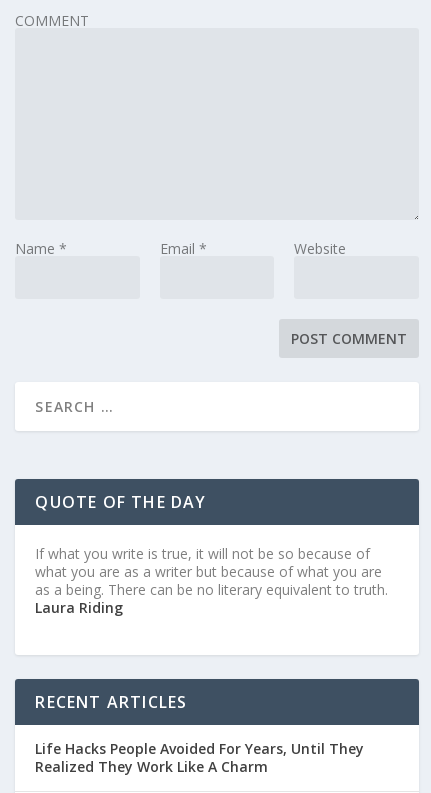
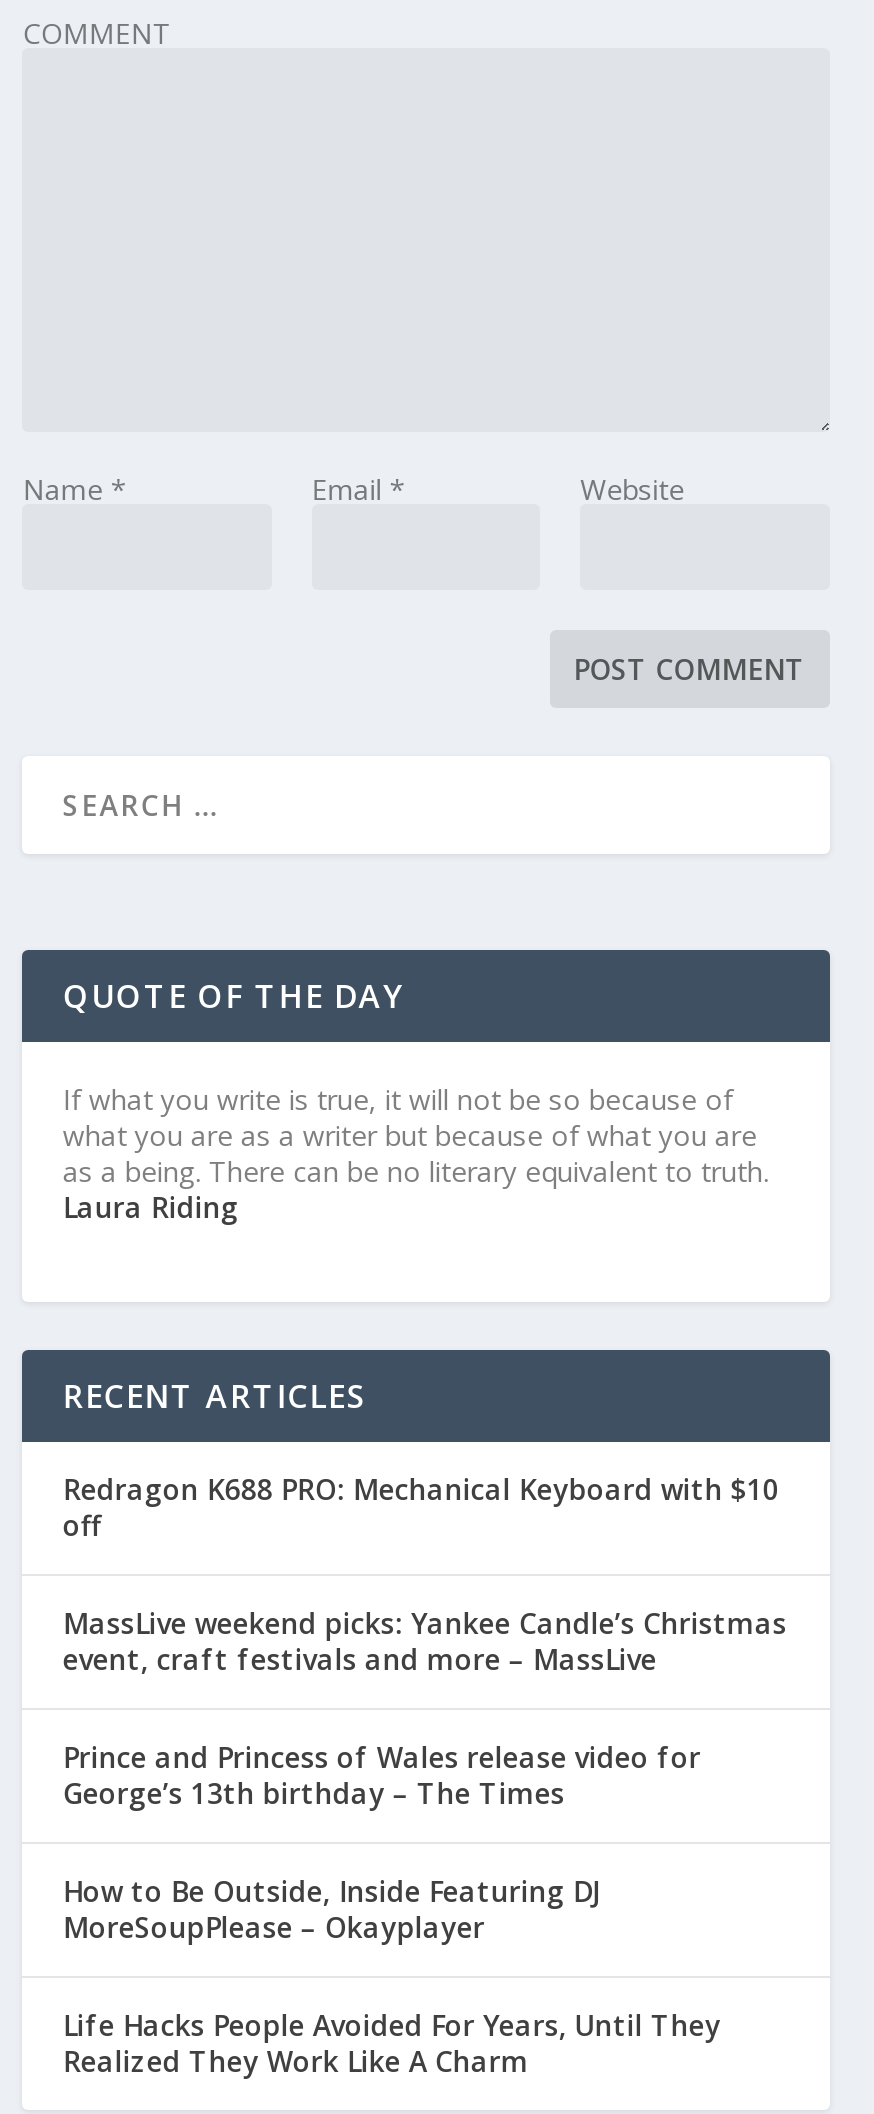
none -> [63,1469,787,1945] Redragon K688 PRO: Mechanical Keyboard with $10 | off | MassLive weekend picks: Yankee Candle’s Christmas | event, craft festivals and more – MassLive | Prince and Princess of Wales release video for | George’s 13th birthday – The Times | How to Be Outside, Inside Featuring DJ | MoreSoupPlease – Okayplayer

